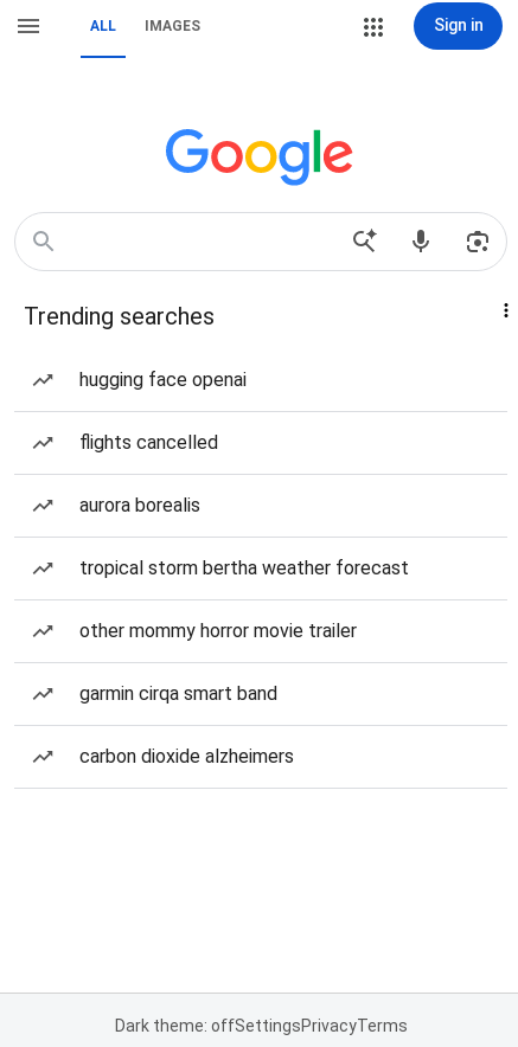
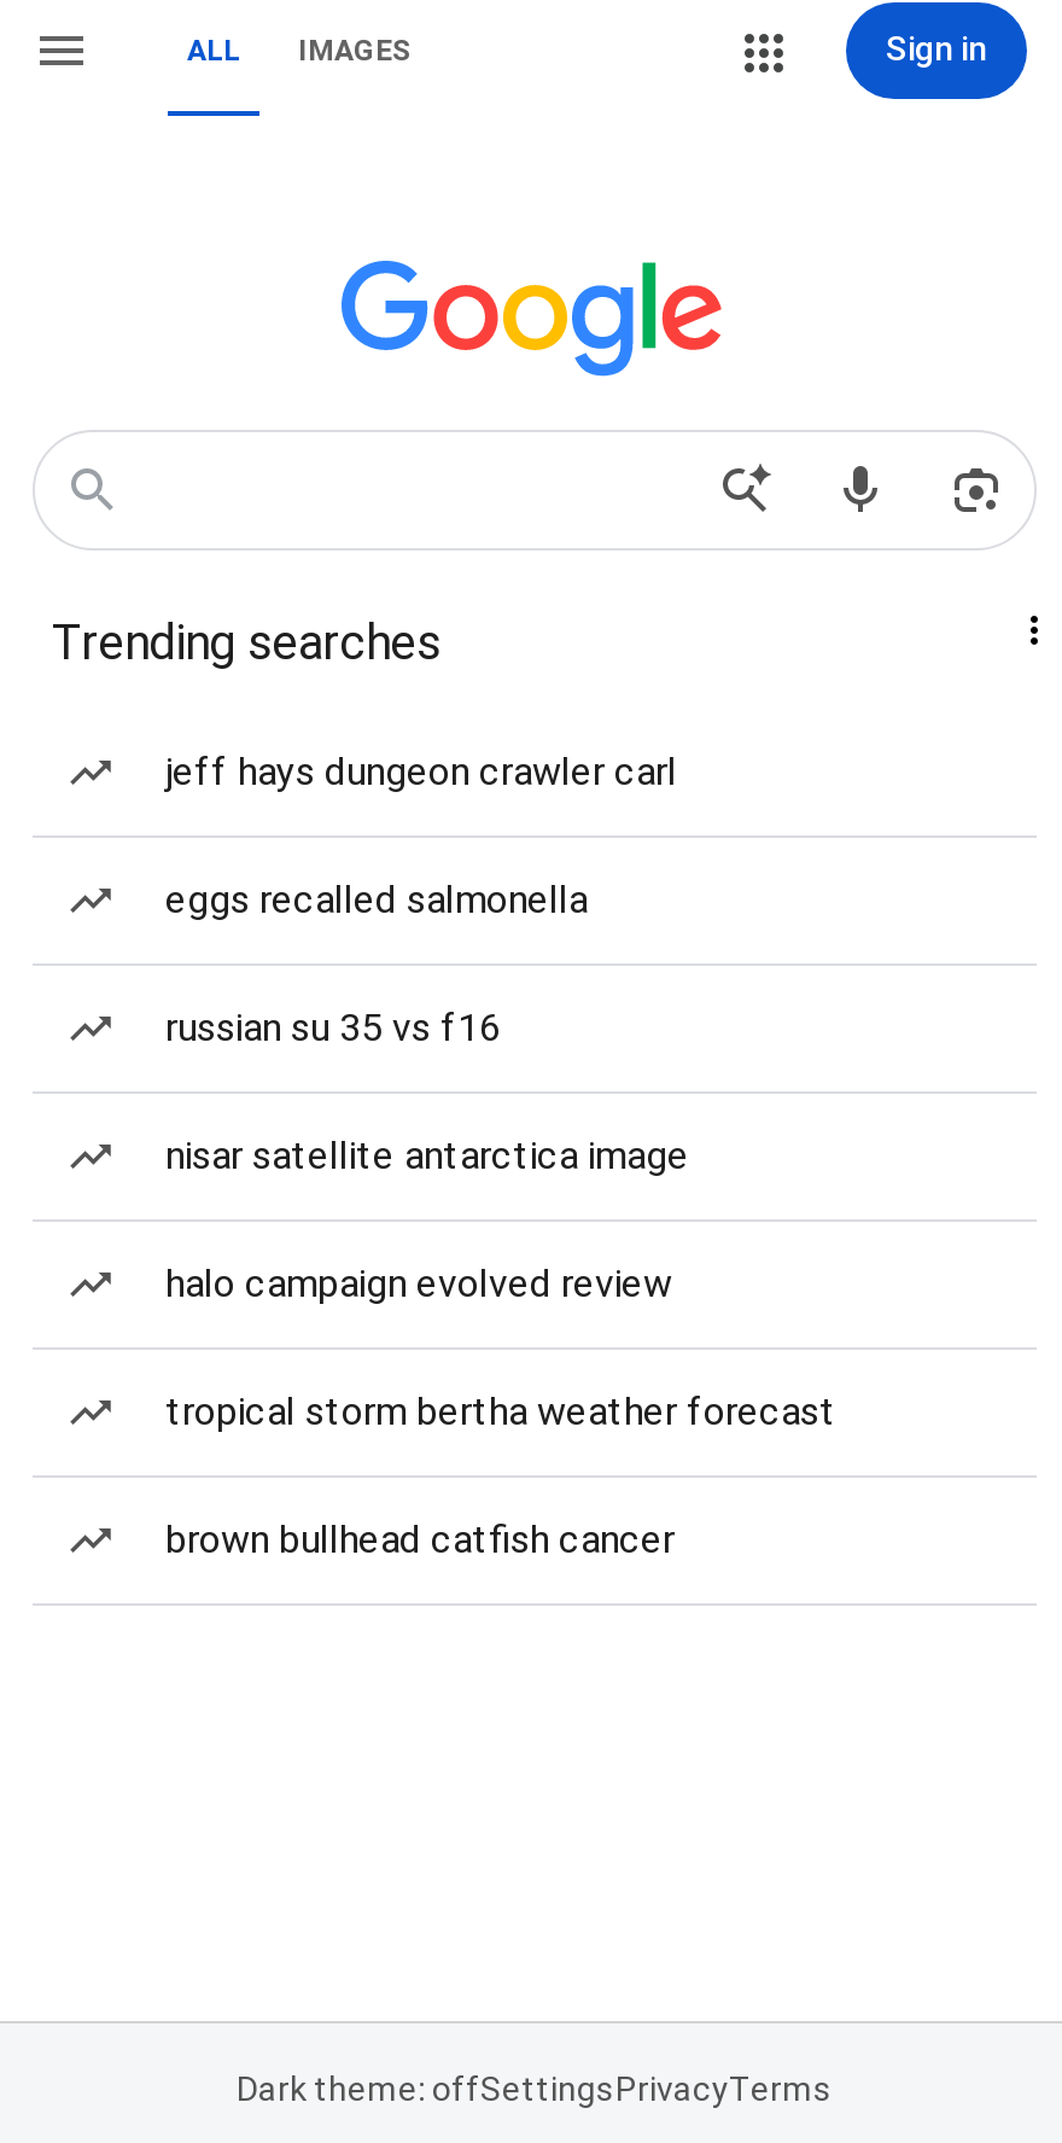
[79,368,247,516] hugging face openai | flights cancelled | aurora borealis -> [165,749,689,1306] jeff hays dungeon crawler carl | eggs recalled salmonella | russian su 35 vs f16 | nisar satellite antarctica image | halo campaign evolved review
moved [79,557,409,579] -> [165,1388,836,1434]: tropical storm bertha weather forecast
[79,619,357,767] other mommy horror movie trailer | garmin cirqa smart band | carbon dioxide alzheimers -> [165,1516,675,1562] brown bullhead catfish cancer

